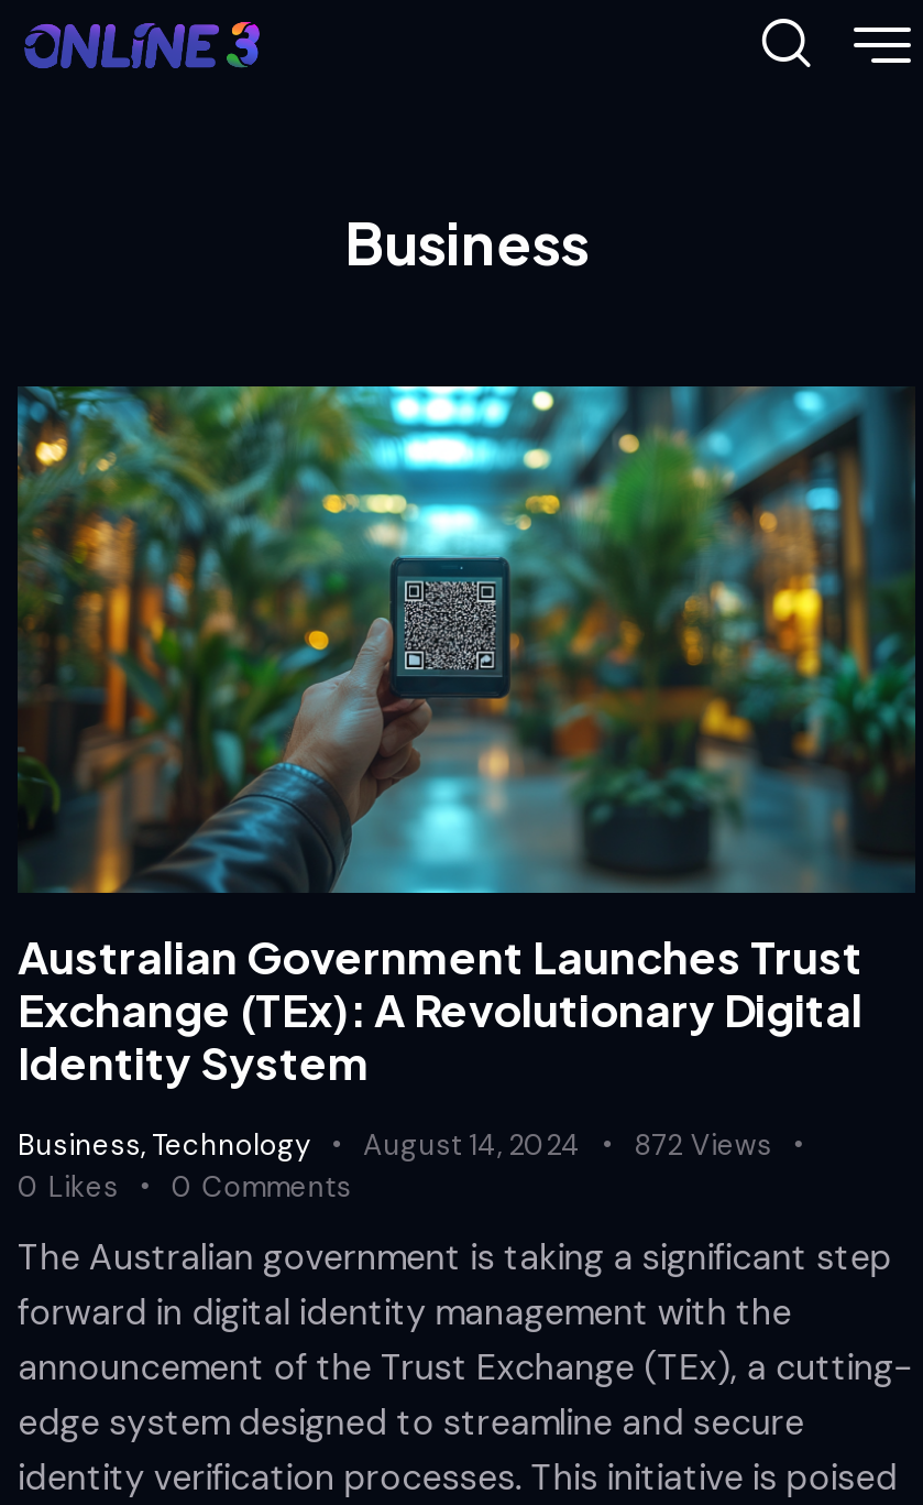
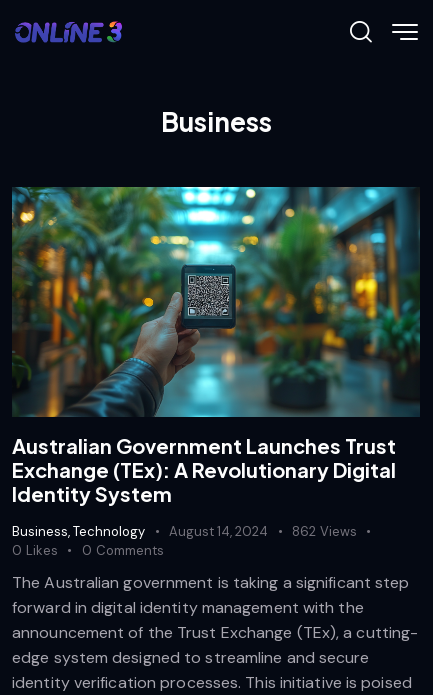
[18,1127,772,1164] Business, Technology August 14, 2024 872 Views -> [12,523,357,540] Business, Technology August 14, 2024 862 Views

